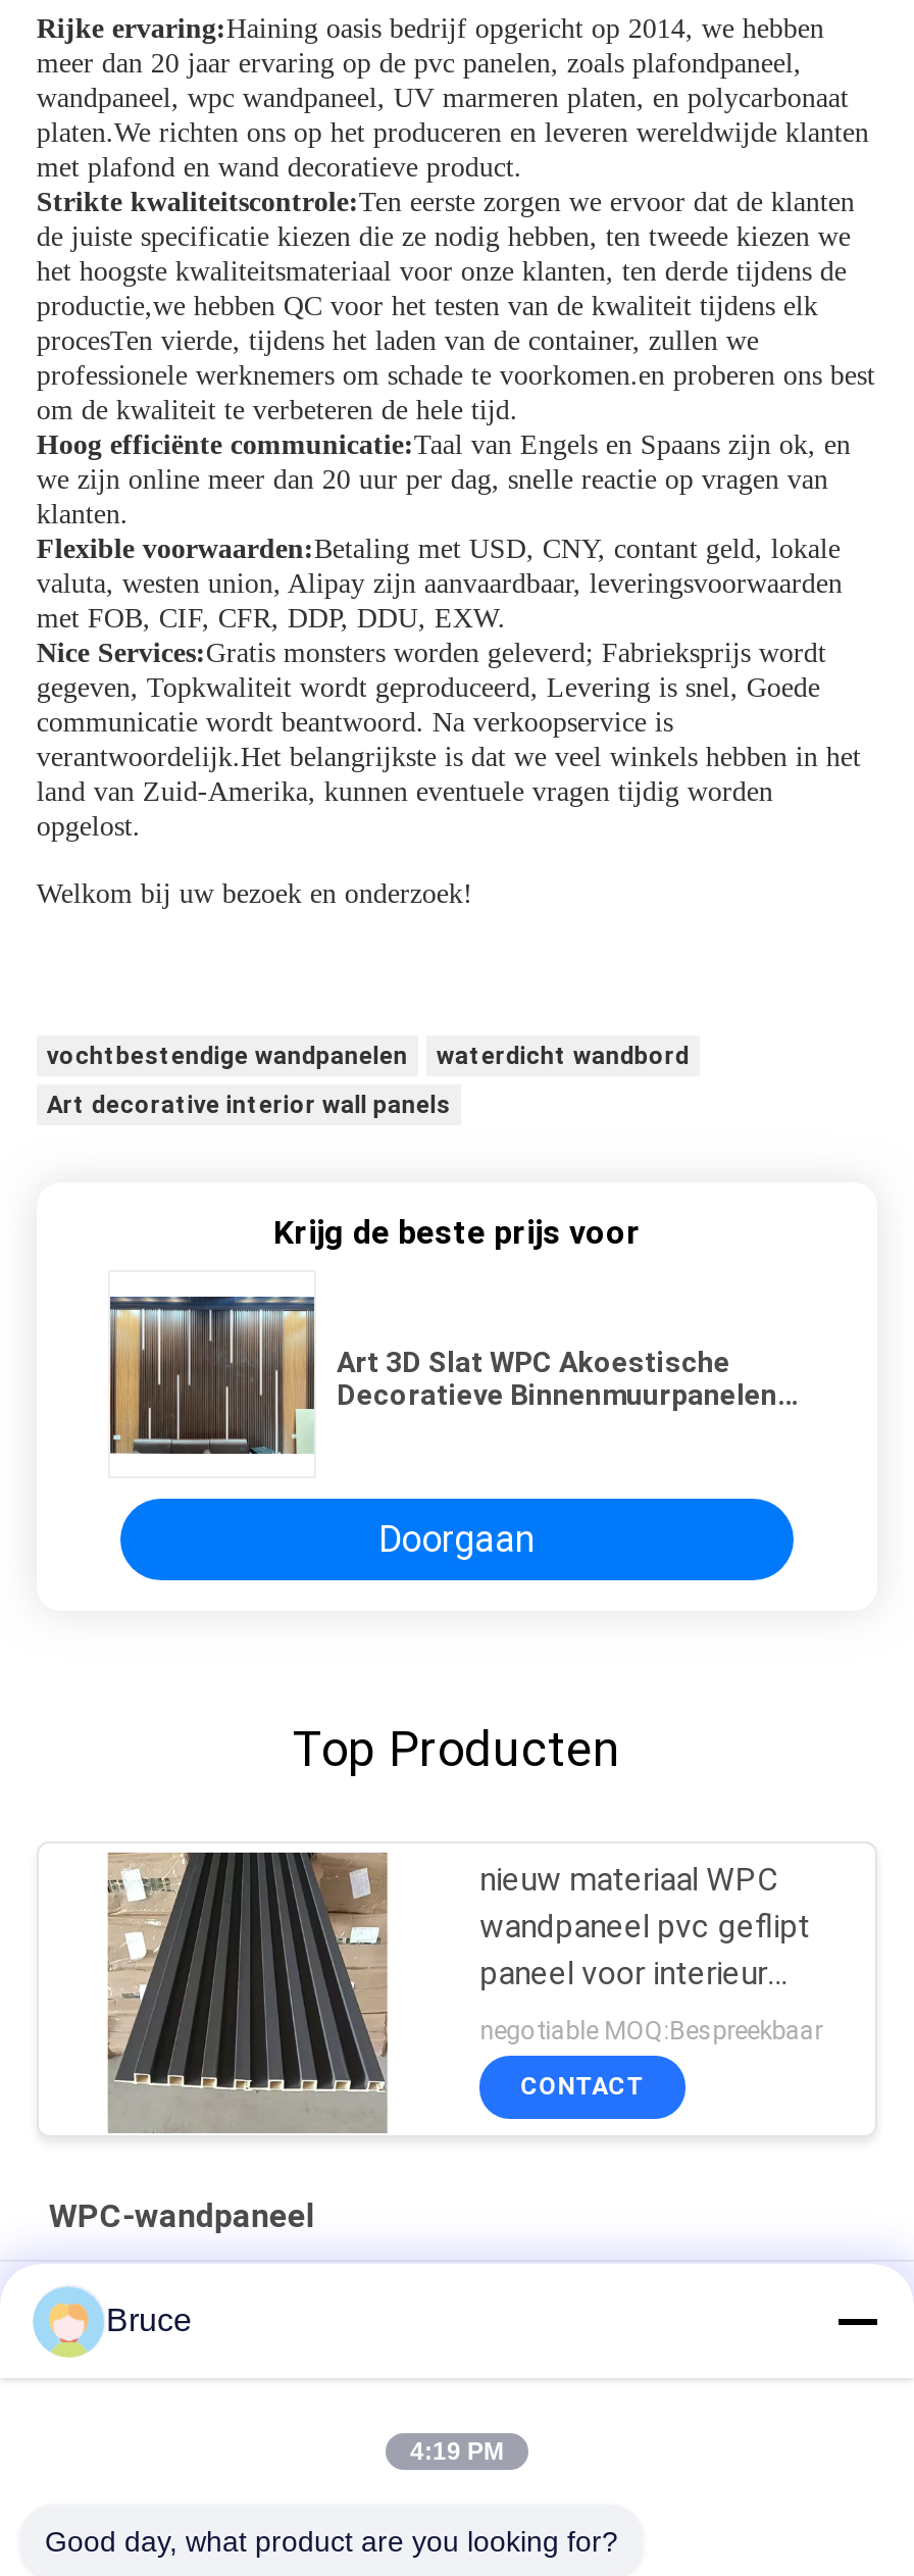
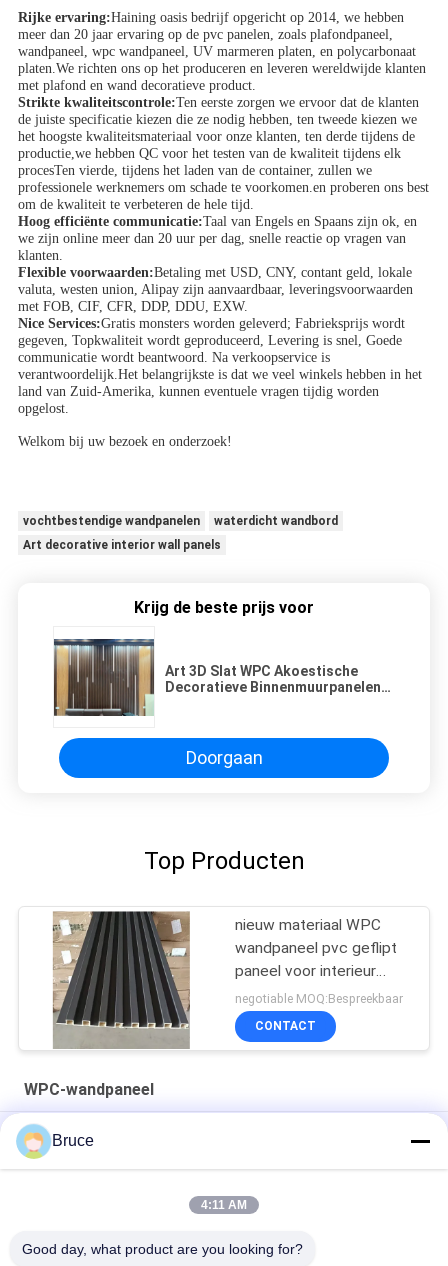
[410,2437,504,2466] 4:19 PM -> [201,1198,247,1212] 4:11 AM

